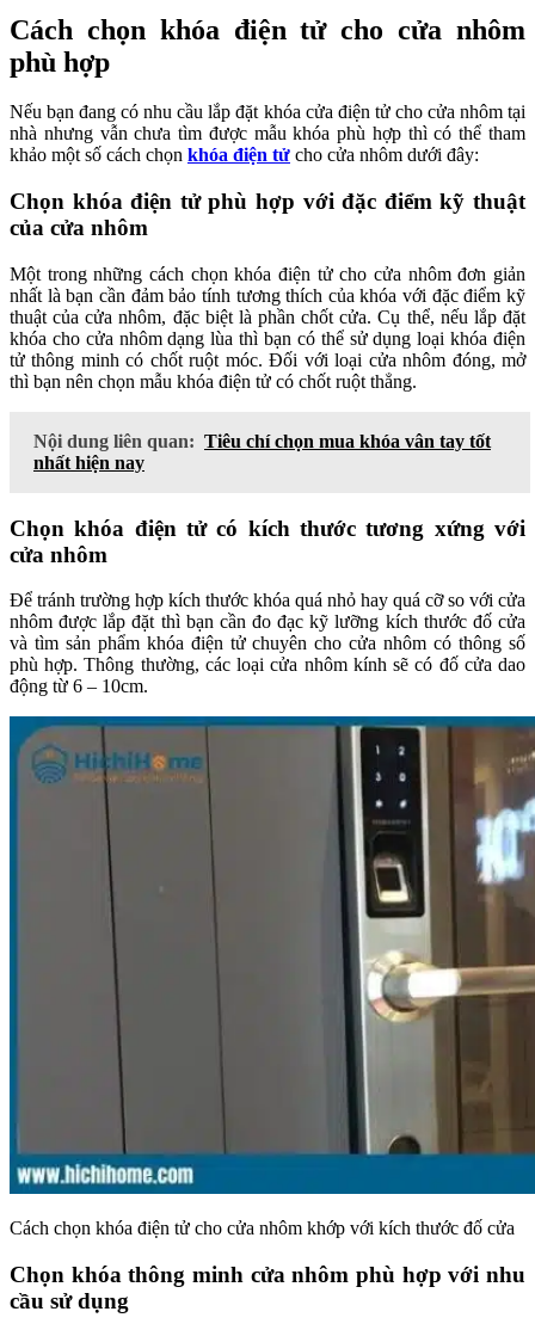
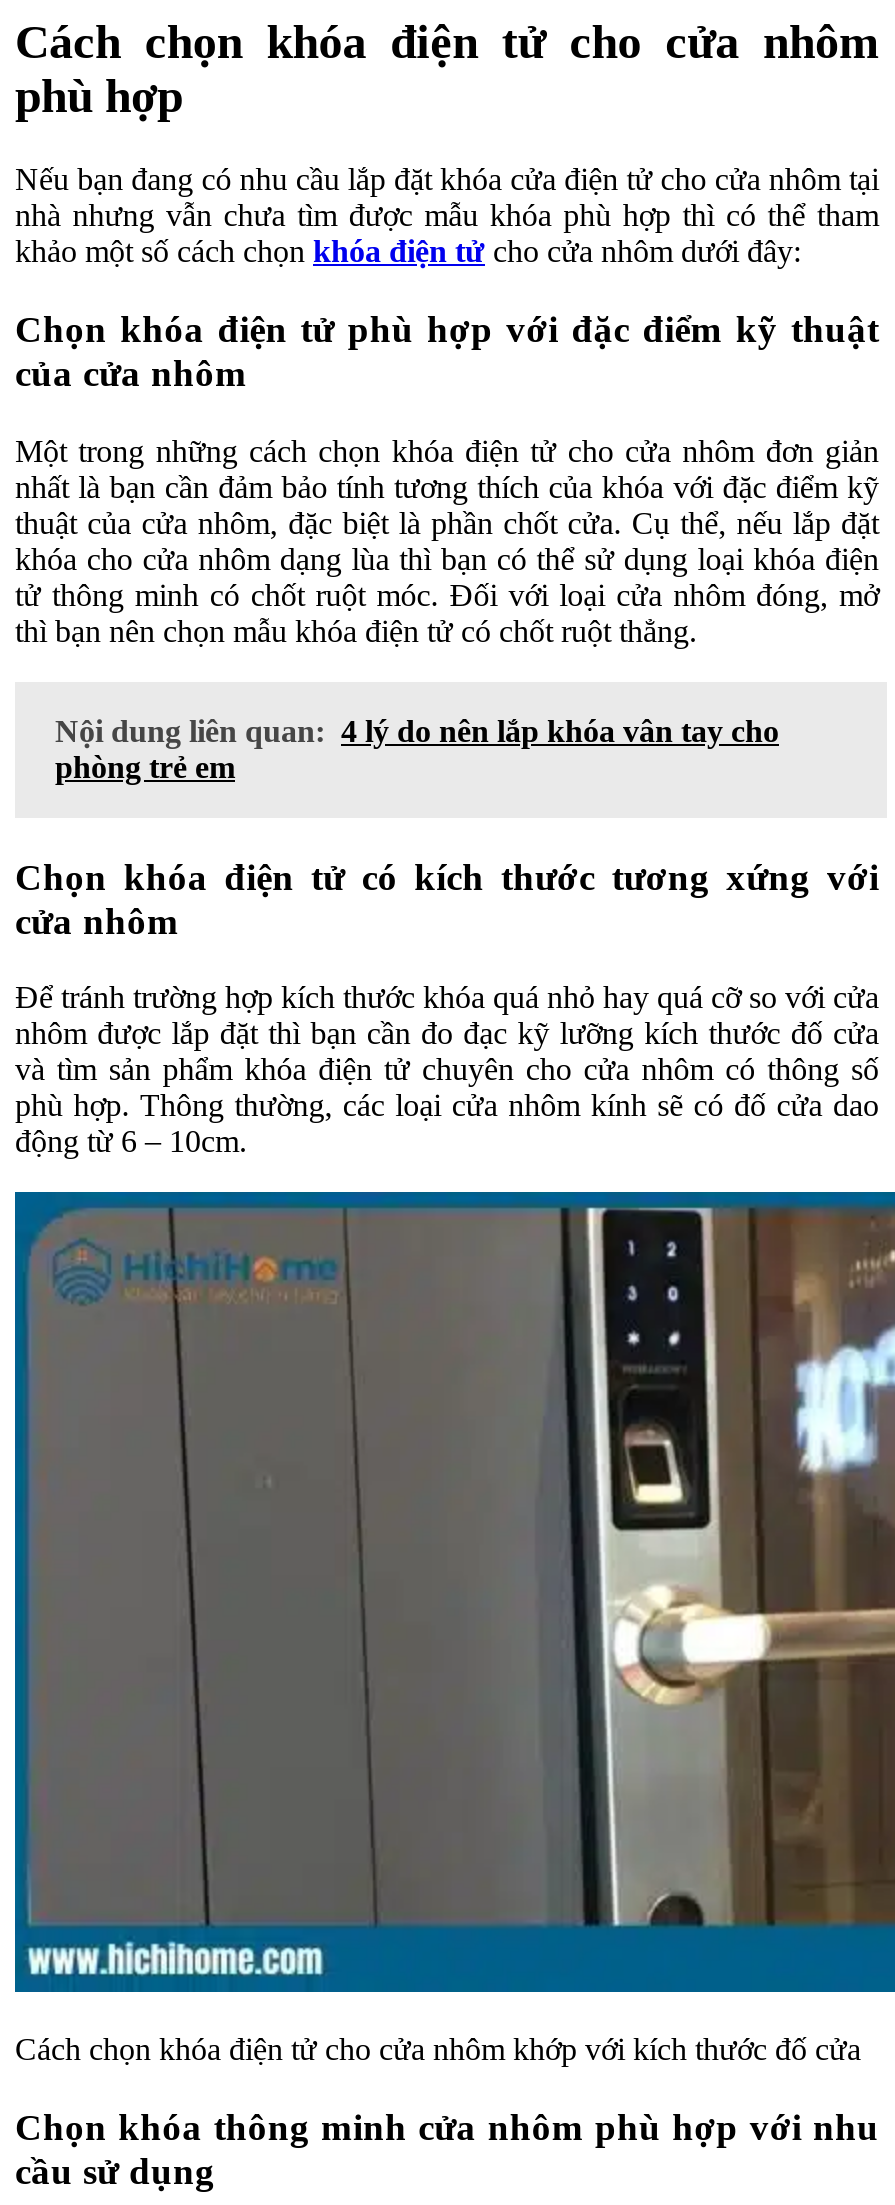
[33,431,491,473] Nội dung liên quan: Tiêu chí chọn mua khóa vân tay tốt | nhất hiện nay -> [55,714,779,784] Nội dung liên quan: 4 lý do nên lắp khóa vân tay cho | phòng trẻ em

